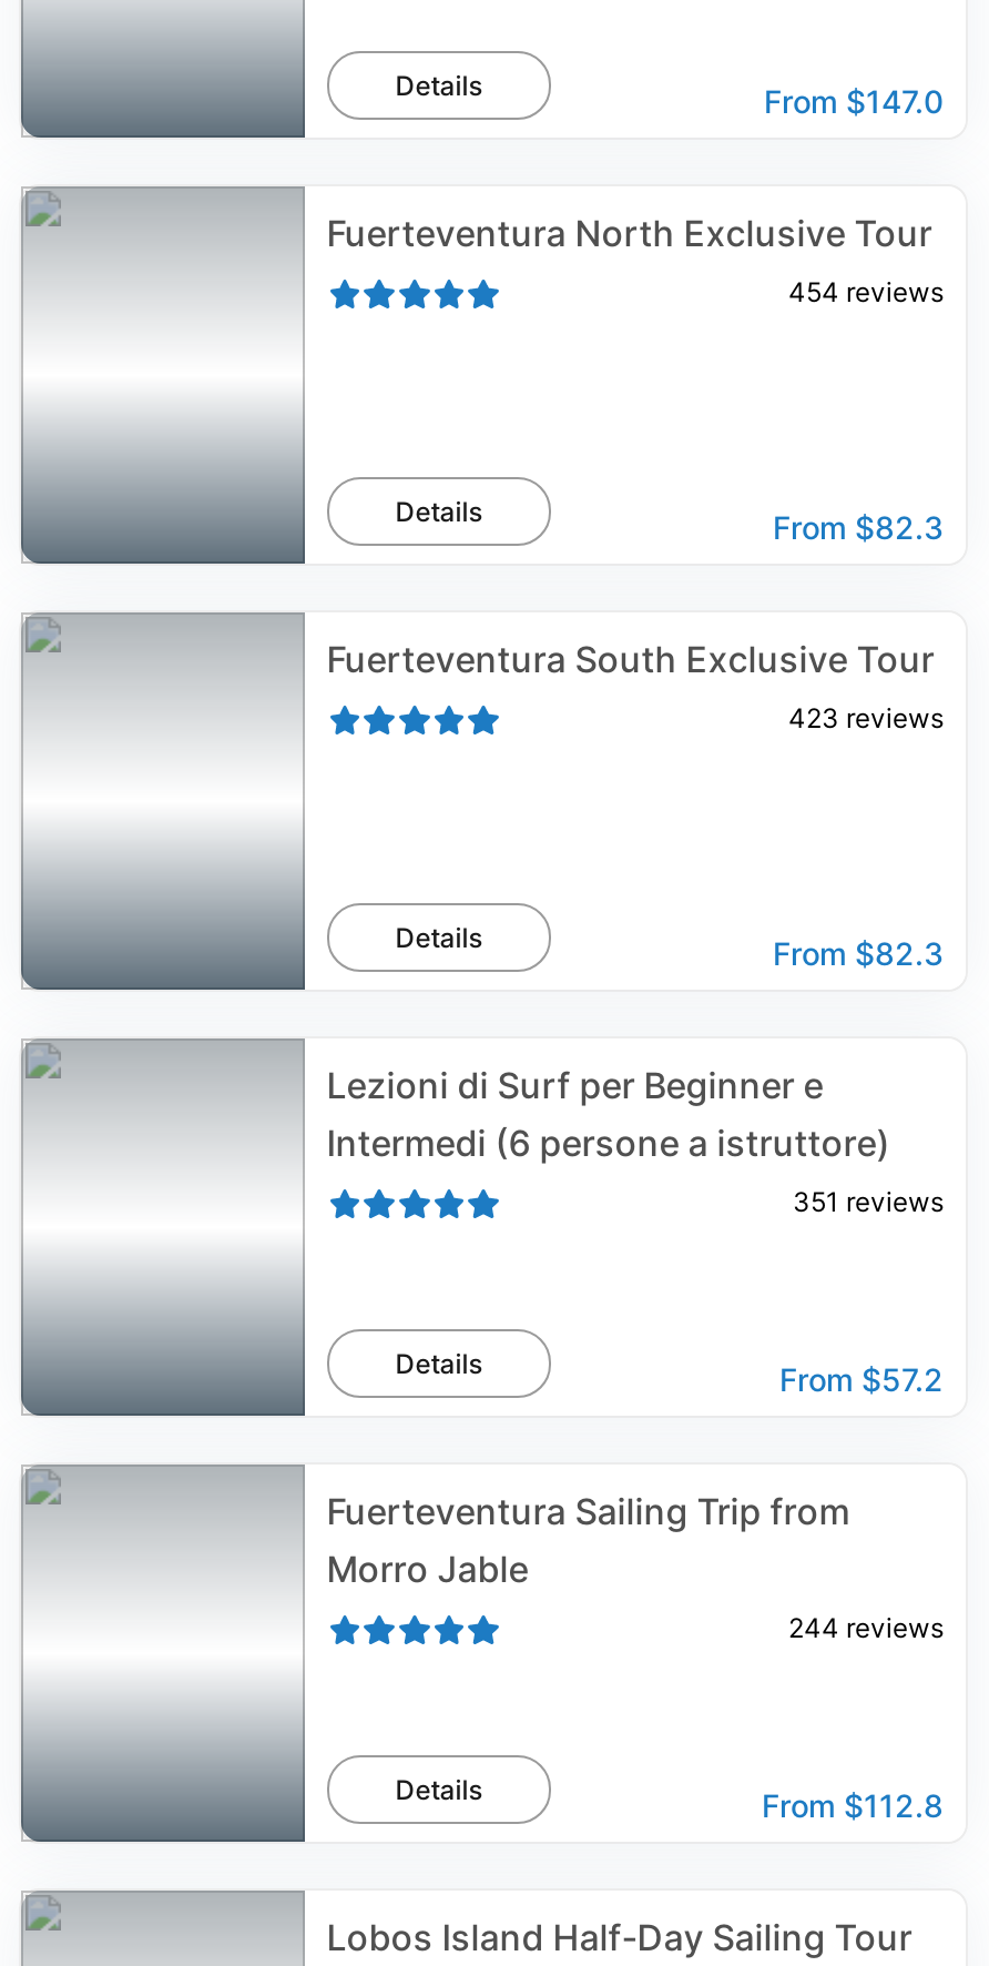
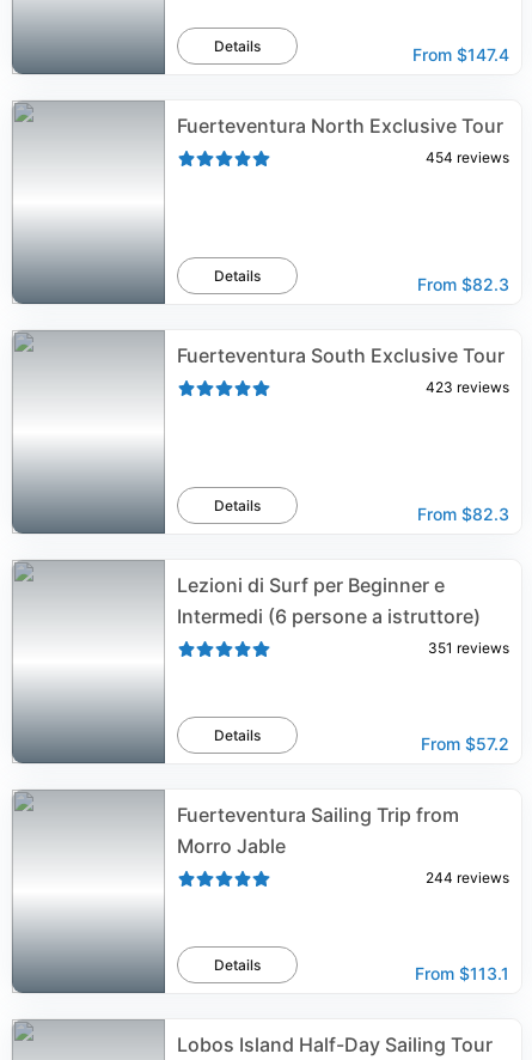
[764,82,944,120] From $147.0 -> [412,44,509,65] From $147.4
[762,1786,944,1824] From $112.8 -> [415,963,509,983] From $113.1

